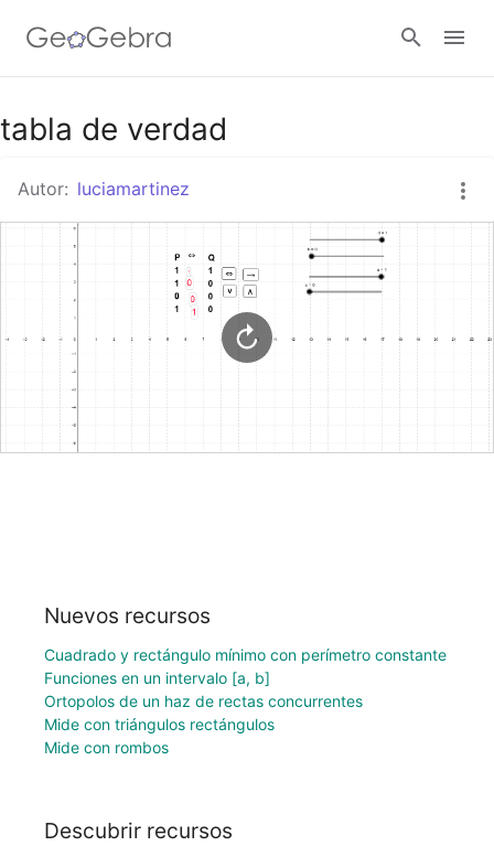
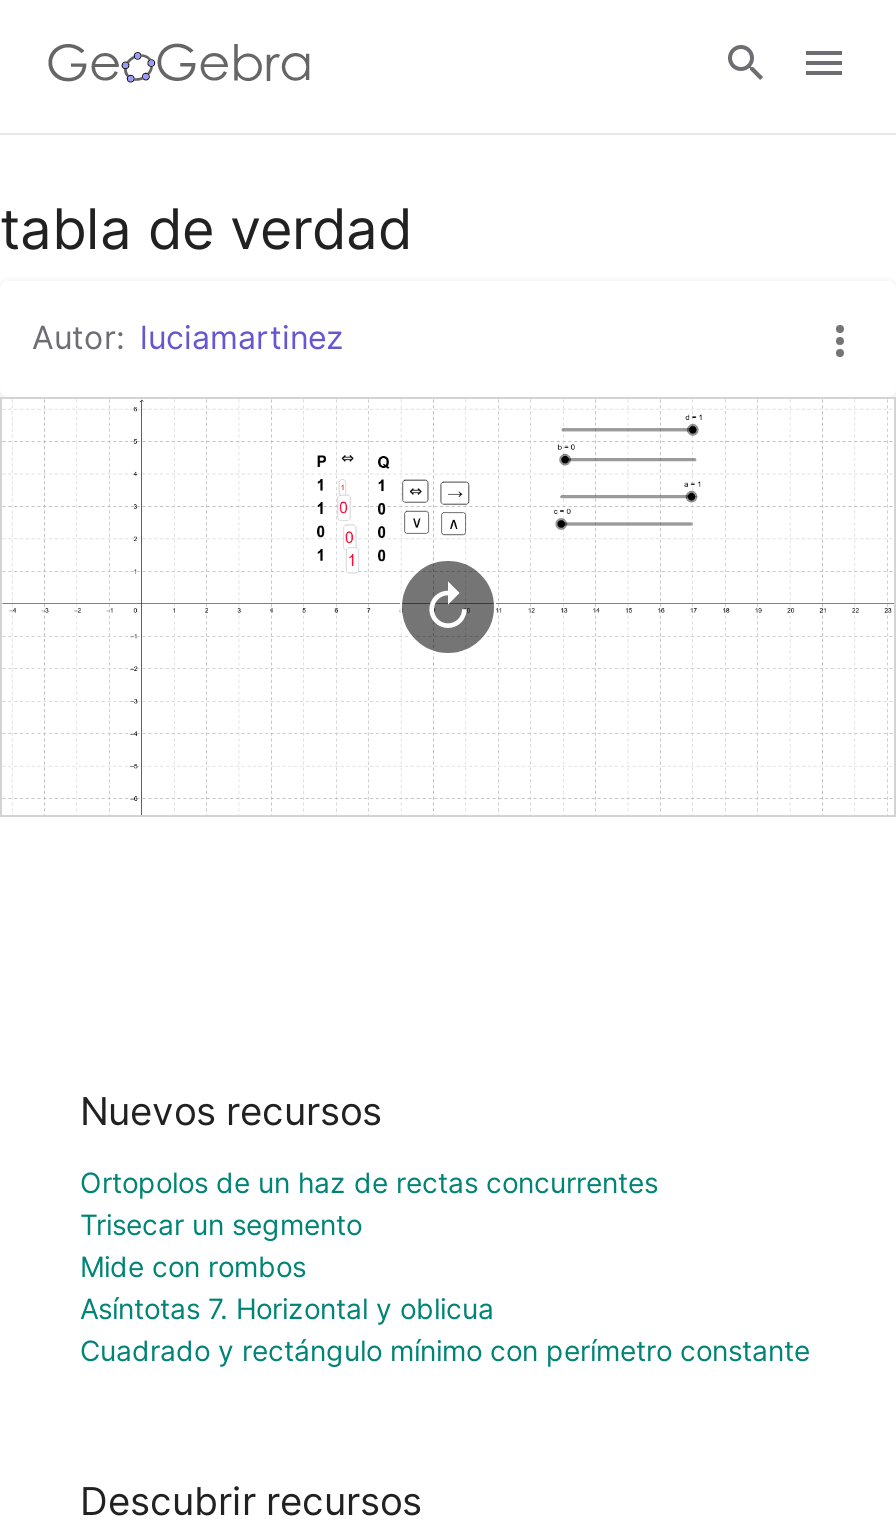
none -> [80,1207,494,1325] Trisecar un segmento | Asíntotas 7. Horizontal y oblicua
moved [44,645,447,664] -> [80,1333,810,1367]: Cuadrado y rectángulo mínimo con perímetro constante
[44,668,275,733] Funciones en un intervalo [a, b] | Mide con triángulos rectángulos -> none
moved [44,691,363,710] -> [80,1165,658,1199]: Ortopolos de un haz de rectas concurrentes
moved [44,738,169,756] -> [80,1249,306,1283]: Mide con rombos

